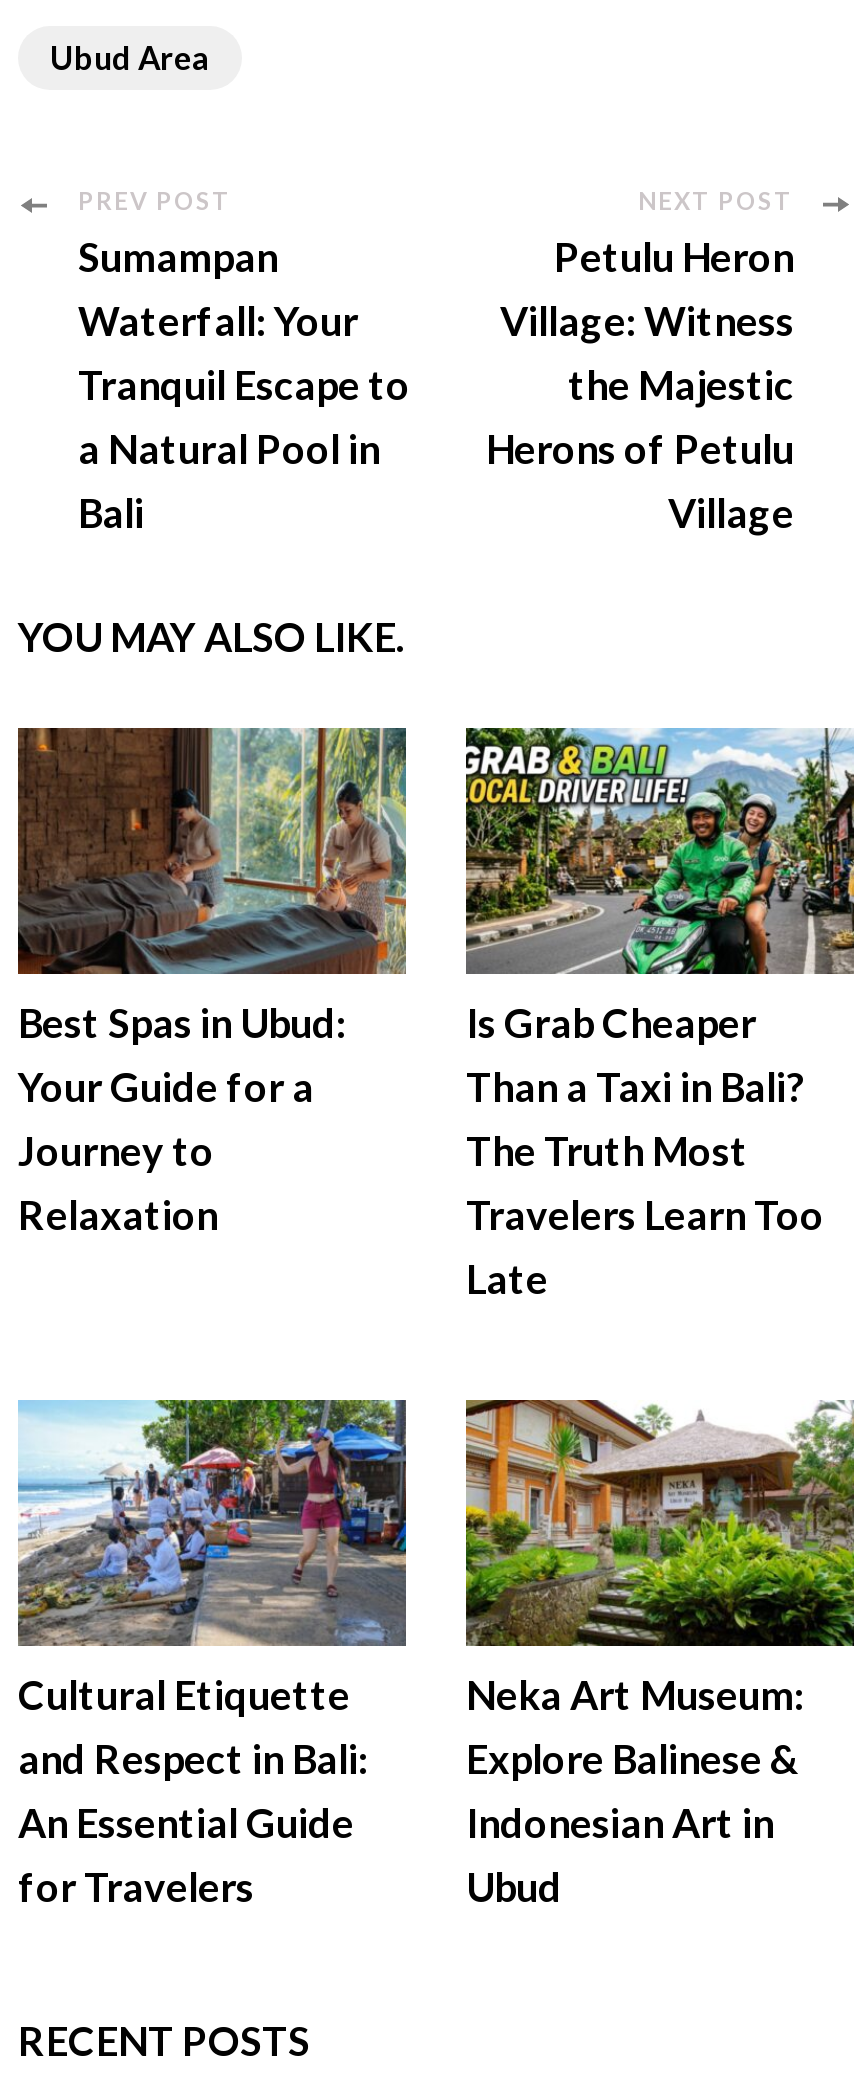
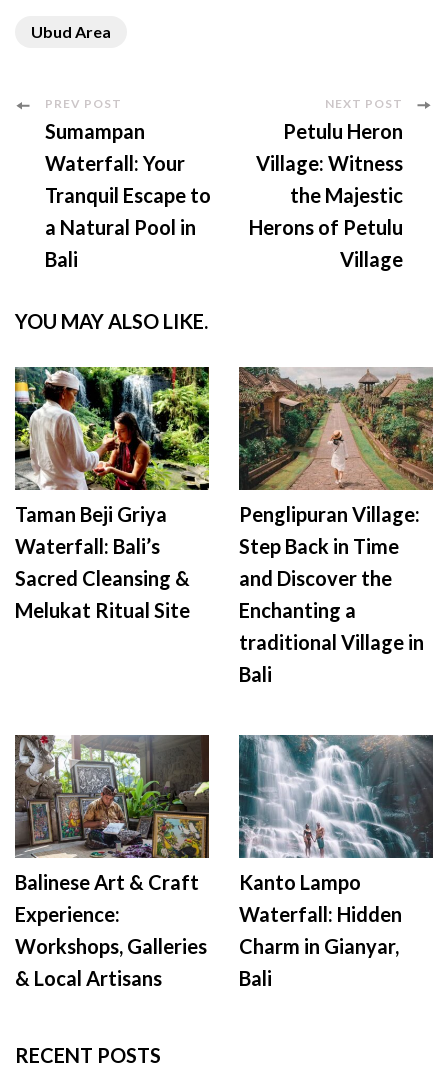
[18,726,406,1238] [image] | Best Spas in Ubud: | Your Guide for a | Journey to | Relaxation -> [14,366,210,622] [image] | Taman Beji Griya | Waterfall: Bali’s | Sacred Cleansing & | Melukat Ritual Site
[464,726,856,1302] [image] | Is Grab Cheaper | Than a Taxi in Bali? | The Truth Most | Travelers Learn Too | Late -> [238,367,434,686] [image] | Penglipuran Village: | Step Back in Time | and Discover the | Enchanting a | traditional Village in | Bali
[16,1398,408,1911] [image] | Cultural Etiquette | and Respect in Bali: | An Essential Guide | for Travelers -> [14,734,209,990] [image] | Balinese Art & Craft | Experience: | Workshops, Galleries | & Local Artisans
[464,1398,856,1911] [image] | Neka Art Museum: | Explore Balinese & | Indonesian Art in | Ubud -> [238,734,433,990] [image] | Kanto Lampo | Waterfall: Hidden | Charm in Gianyar, | Bali

